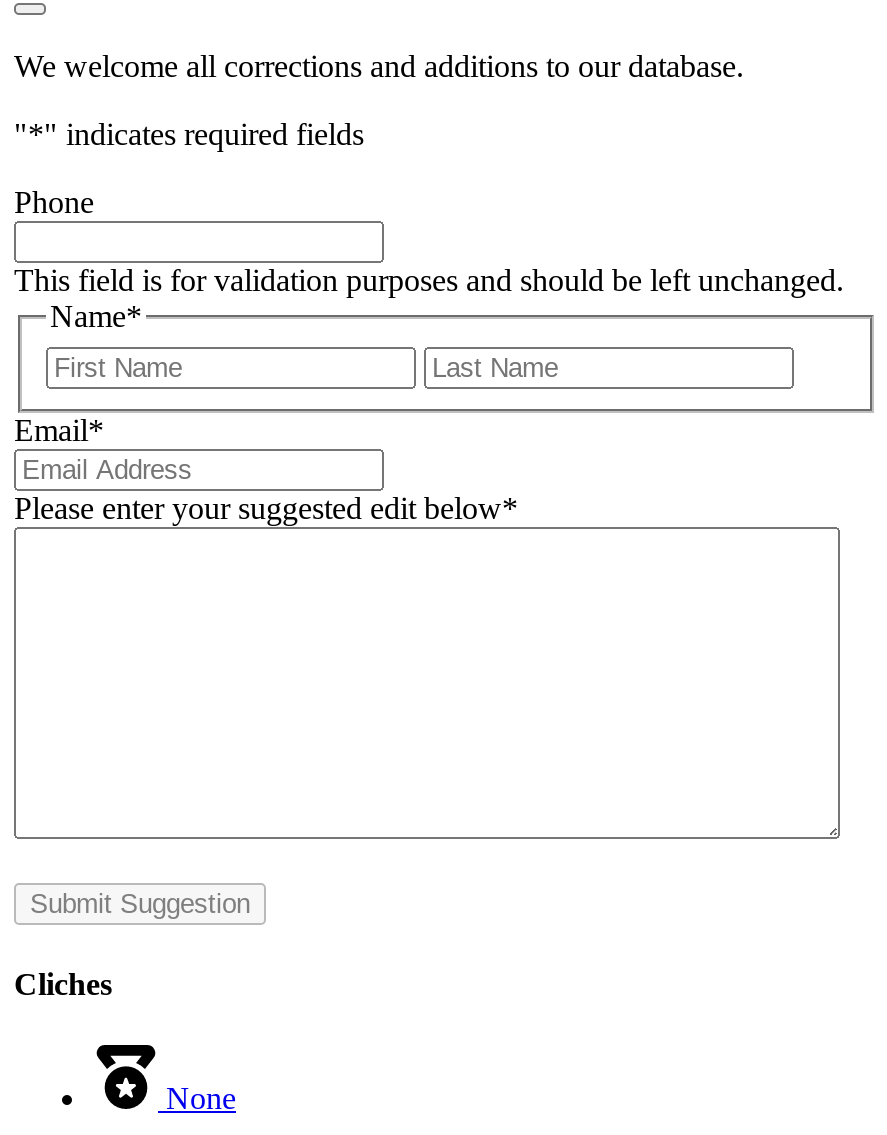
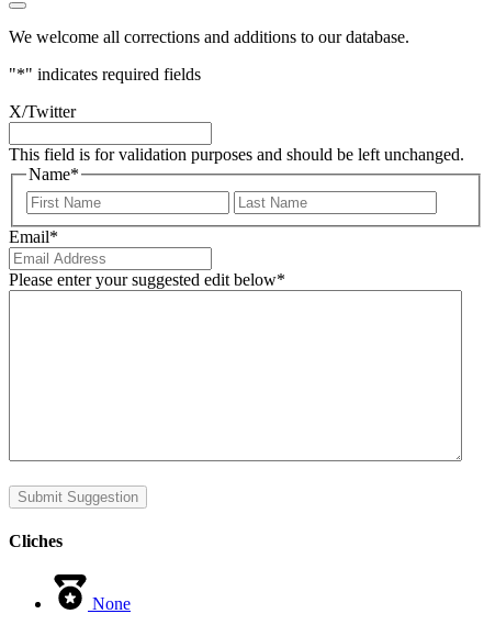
[14,186,94,220] Phone -> [9,102,76,121] X/Twitter

